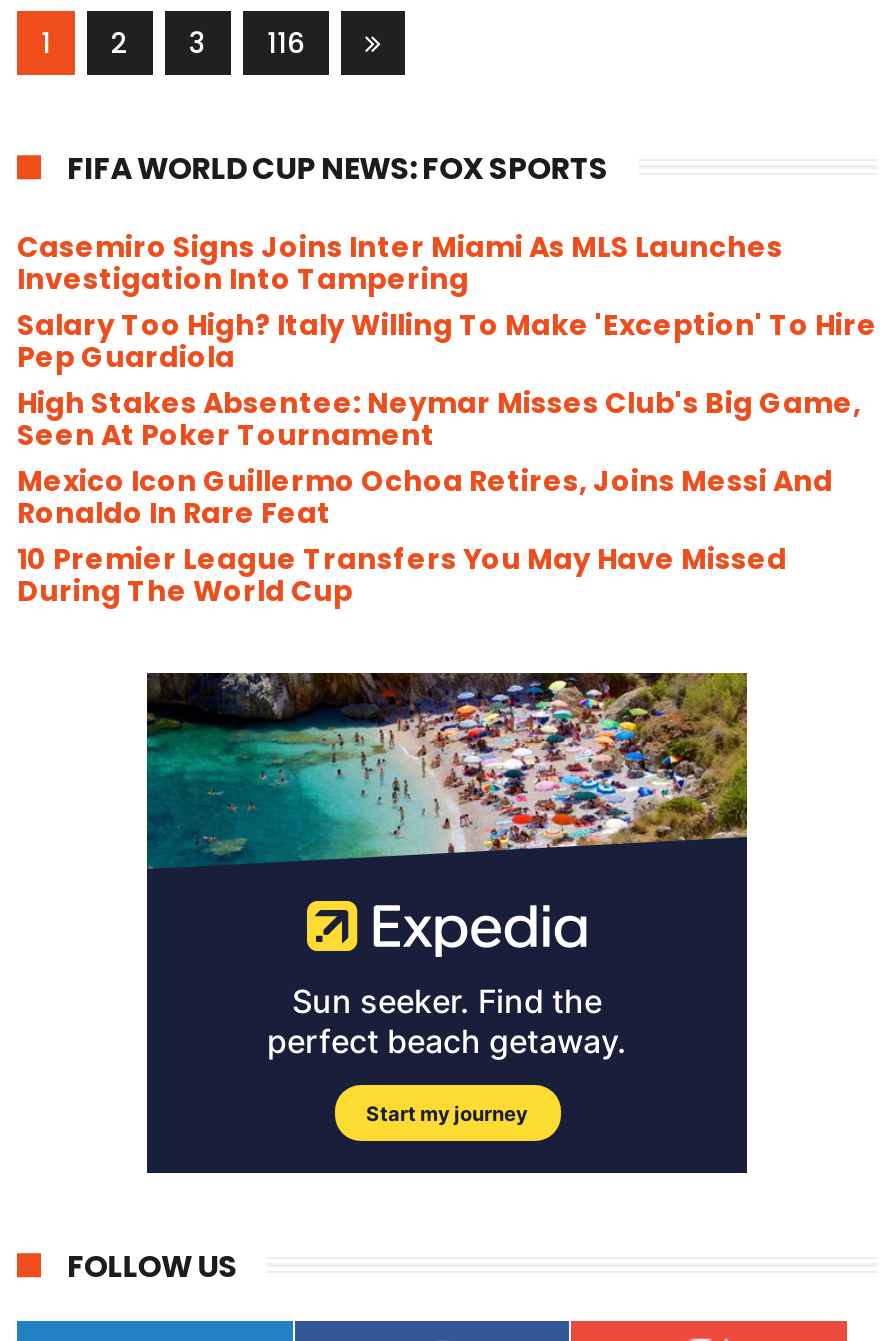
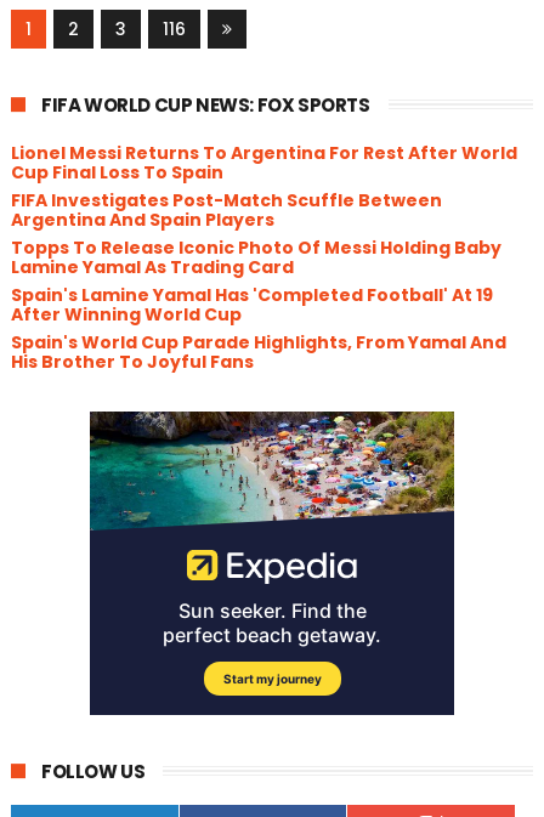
[17,226,877,610] Casemiro Signs Joins Inter Miami As MLS Launches | Investigation Into Tampering | Salary Too High? Italy Willing To Make 'Exception' To Hire | Pep Guardiola | High Stakes Absentee: Neymar Misses Club's Big Game, | Seen At Poker Tournament | Mexico Icon Guillermo Ochoa Retires, Joins Messi And | Ronaldo In Rare Feat | 10 Premier League Transfers You May Have Missed | During The World Cup -> [11,140,517,373] Lionel Messi Returns To Argentina For Rest After World | Cup Final Loss To Spain | FIFA Investigates Post-Match Scuffle Between | Argentina And Spain Players | Topps To Release Iconic Photo Of Messi Holding Baby | Lamine Yamal As Trading Card | Spain's Lamine Yamal Has 'Completed Football' At 19 | After Winning World Cup | Spain's World Cup Parade Highlights, From Yamal And | His Brother To Joyful Fans

